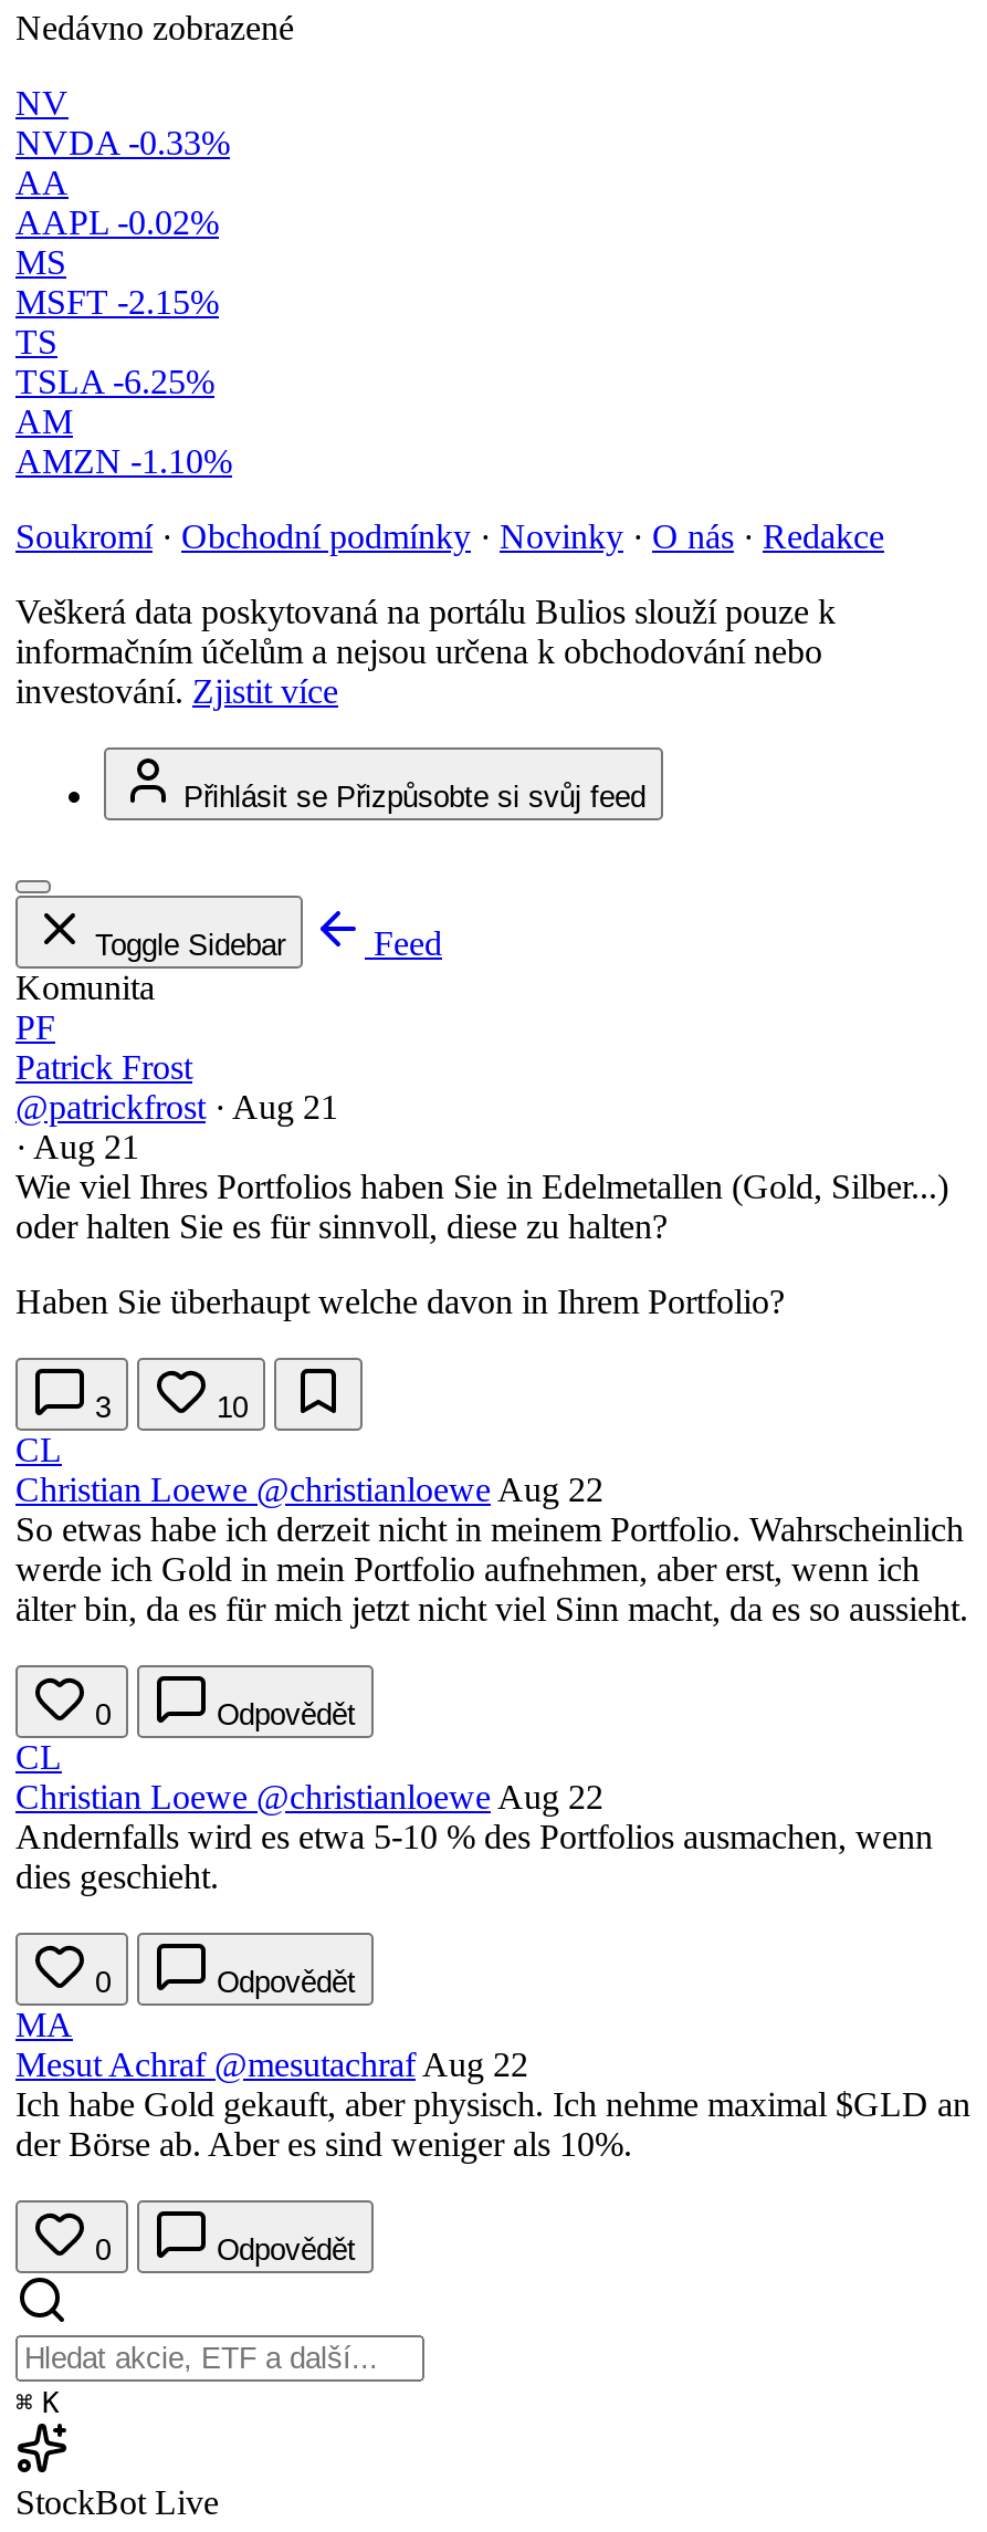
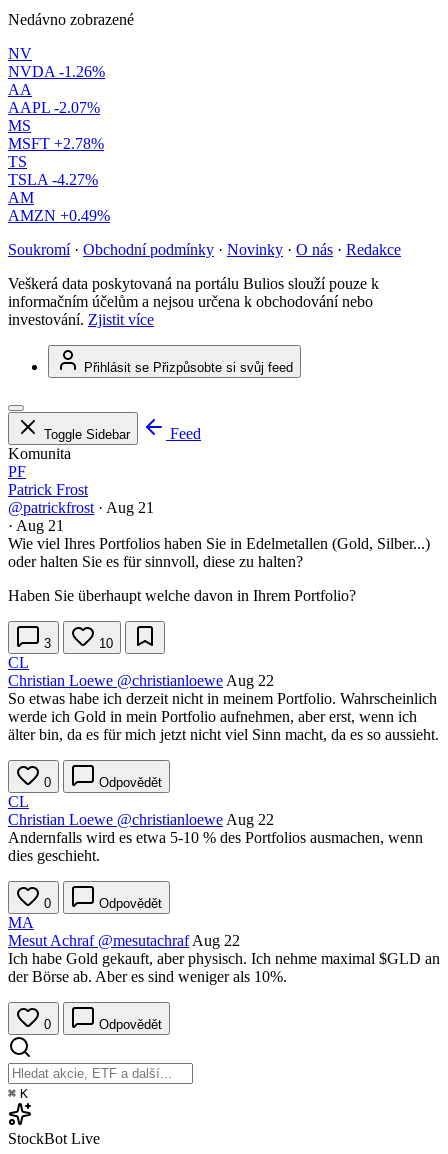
[15,124,230,162] NVDA -0.33% -> [8,63,105,80] NVDA -1.26%
[15,204,219,241] AAPL -0.02% -> [8,99,100,116] AAPL -2.07%
[15,283,219,321] MSFT -2.15% -> [8,135,104,152] MSFT +2.78%
[15,363,214,400] TSLA -6.25% -> [8,171,98,188] TSLA -4.27%
[15,442,232,480] AMZN -1.10% -> [8,207,110,224] AMZN +0.49%

